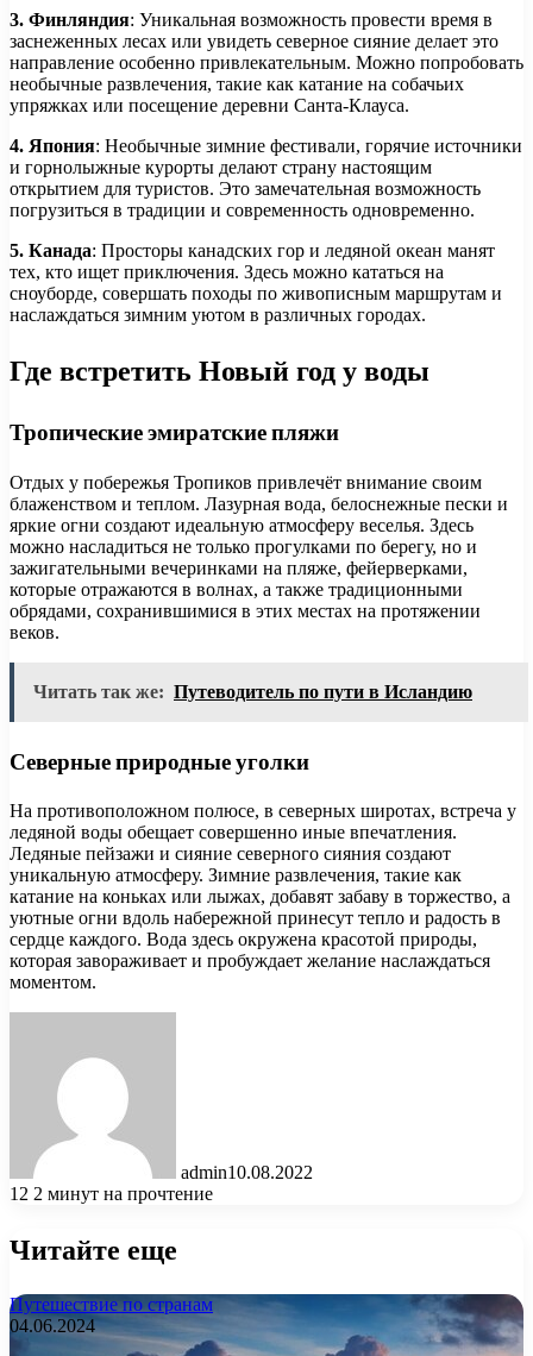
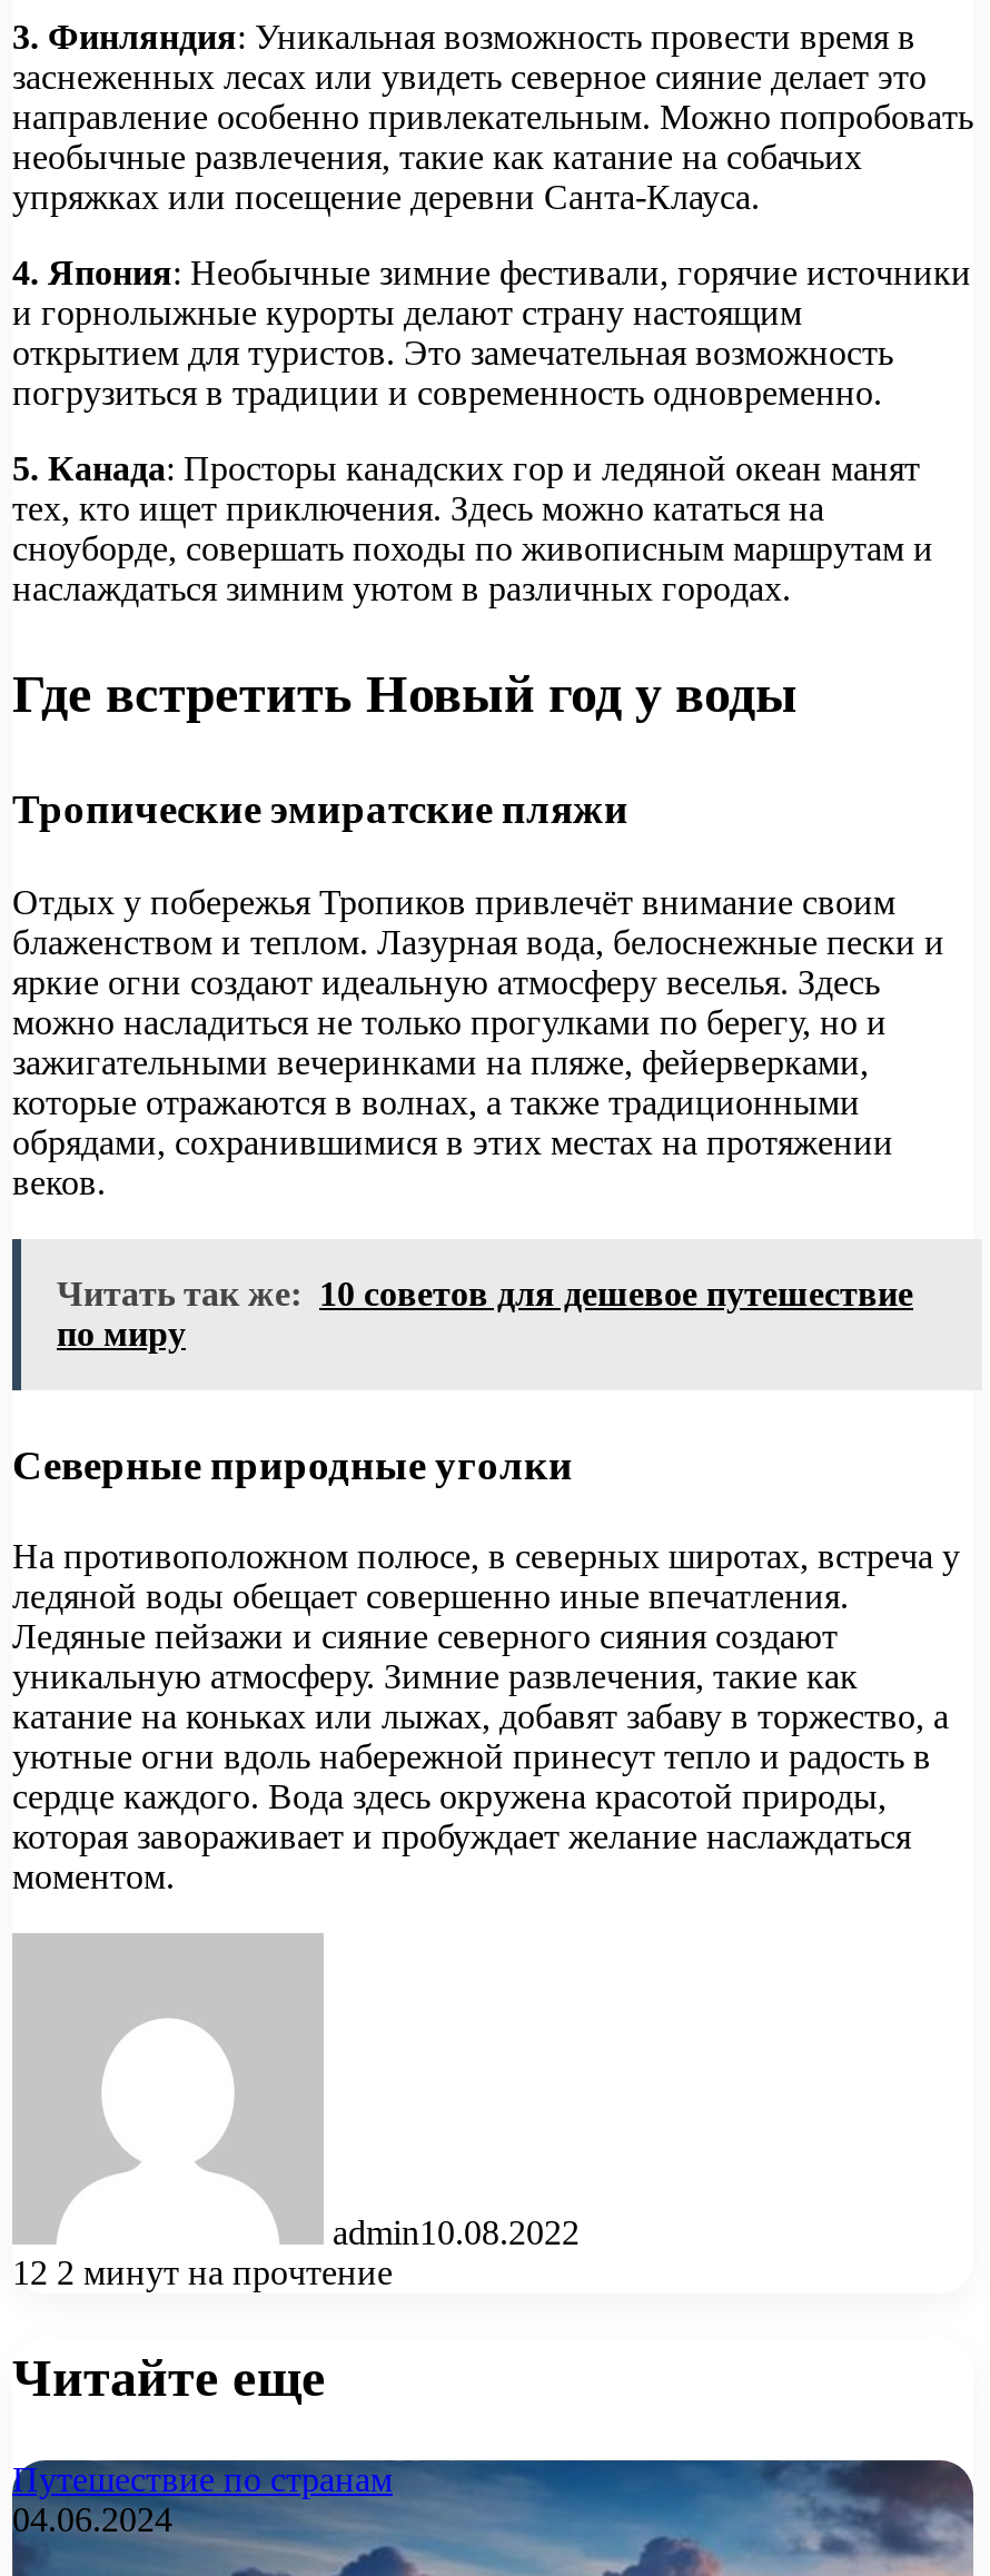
[33,681,472,702] Читать так же: Путеводитель по пути в Исландию -> [57,1274,913,1352] Читать так же: 10 советов для дешевое путешествие | по миру

